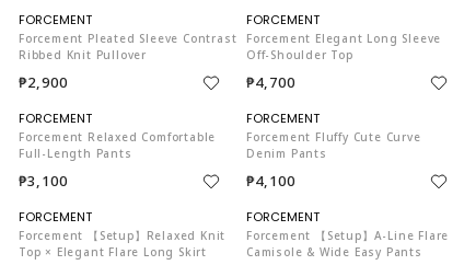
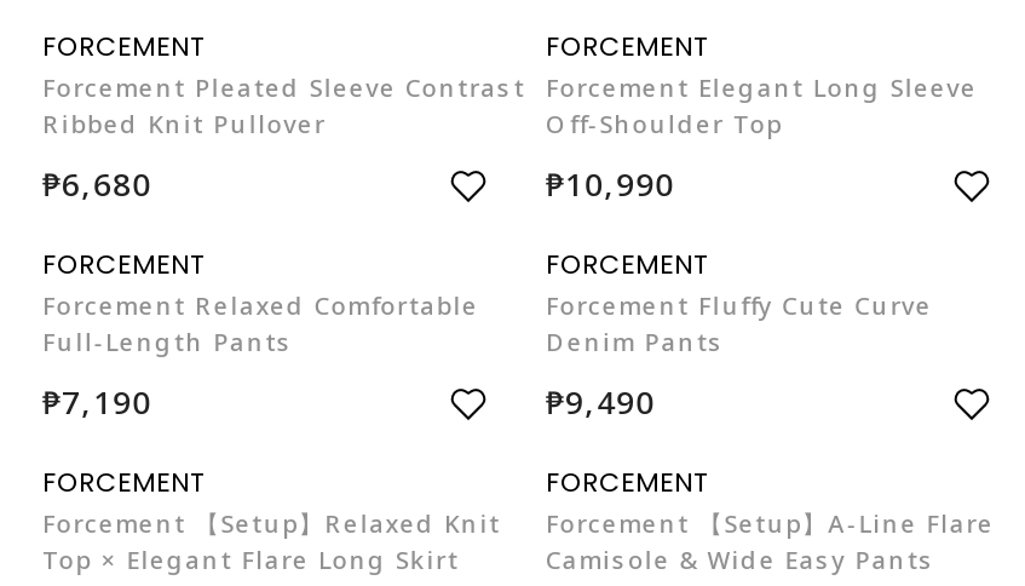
[19,72,68,92] ₱2,900 -> [42,162,152,205] ₱6,680
[246,72,296,92] ₱4,700 -> [546,162,675,205] ₱10,990
[19,170,68,190] ₱3,100 -> [42,379,152,423] ₱7,190
[246,170,296,190] ₱4,100 -> [546,379,655,423] ₱9,490

